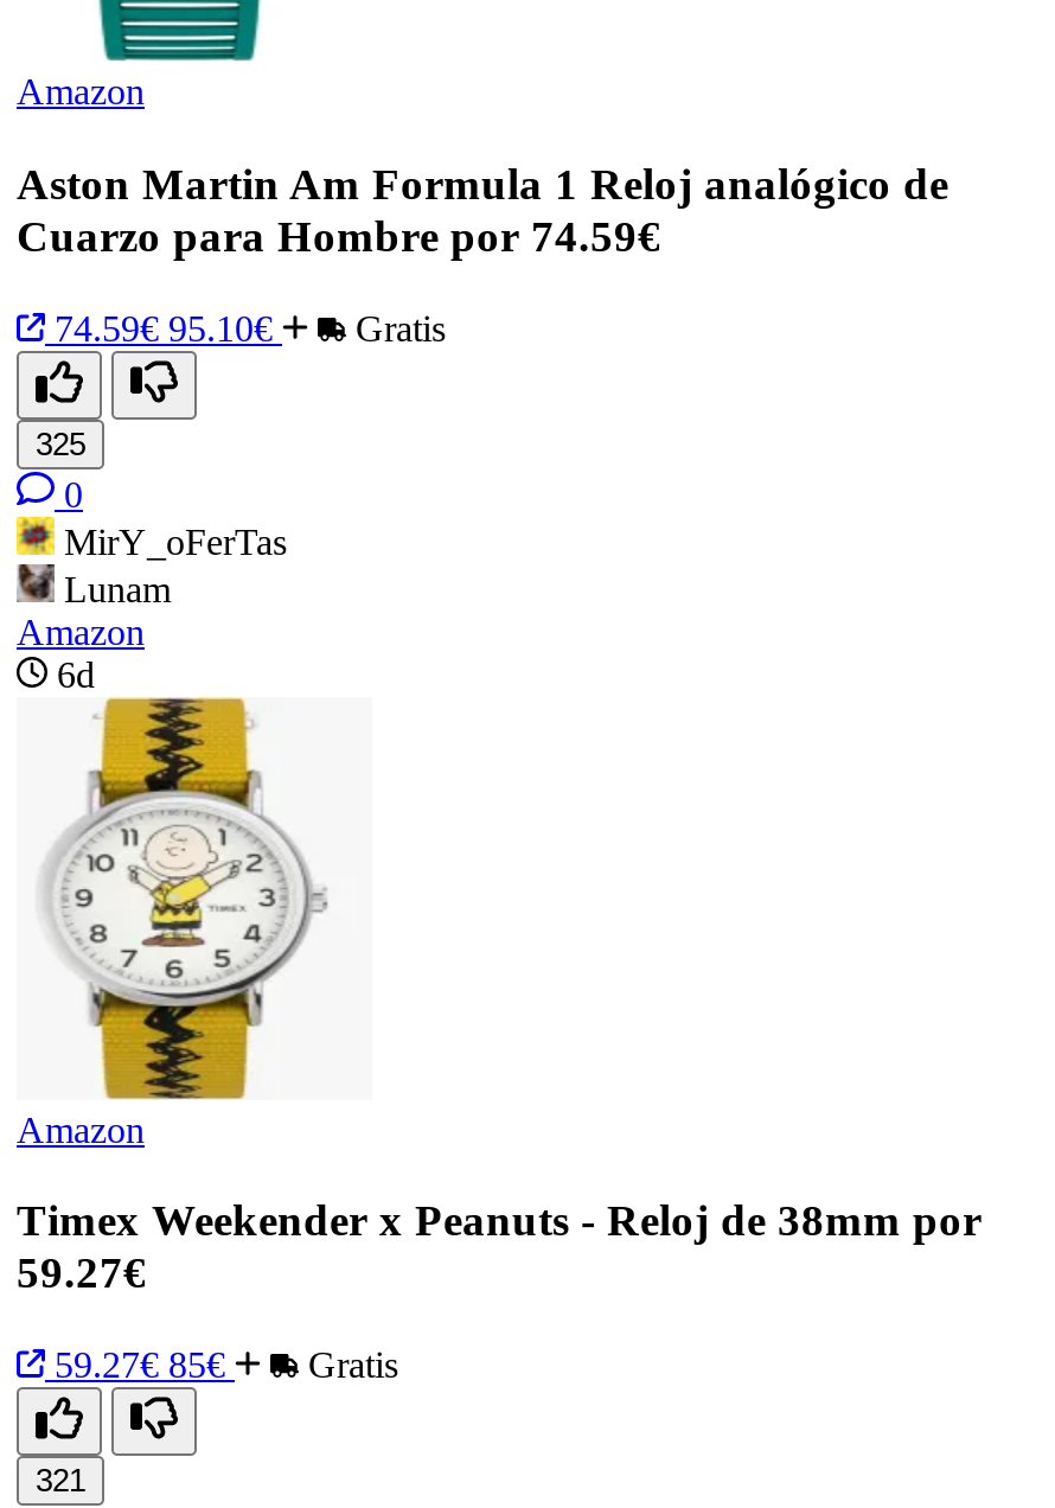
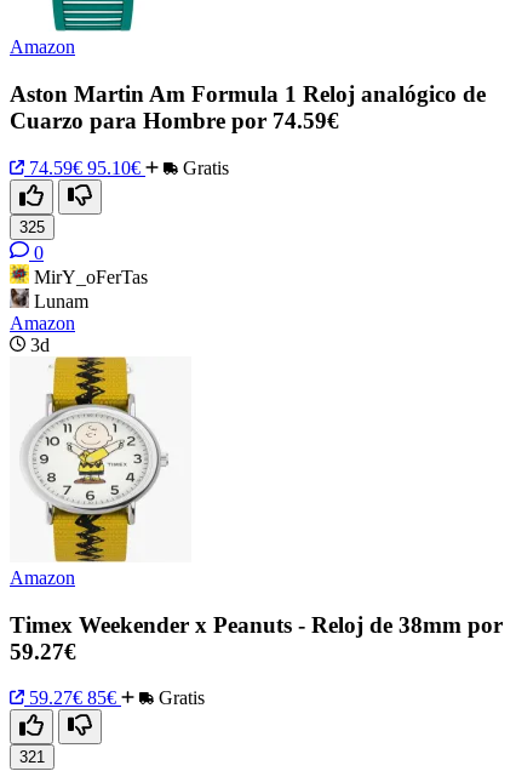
[57,654,95,694] 6d -> [30,334,50,355] 3d

